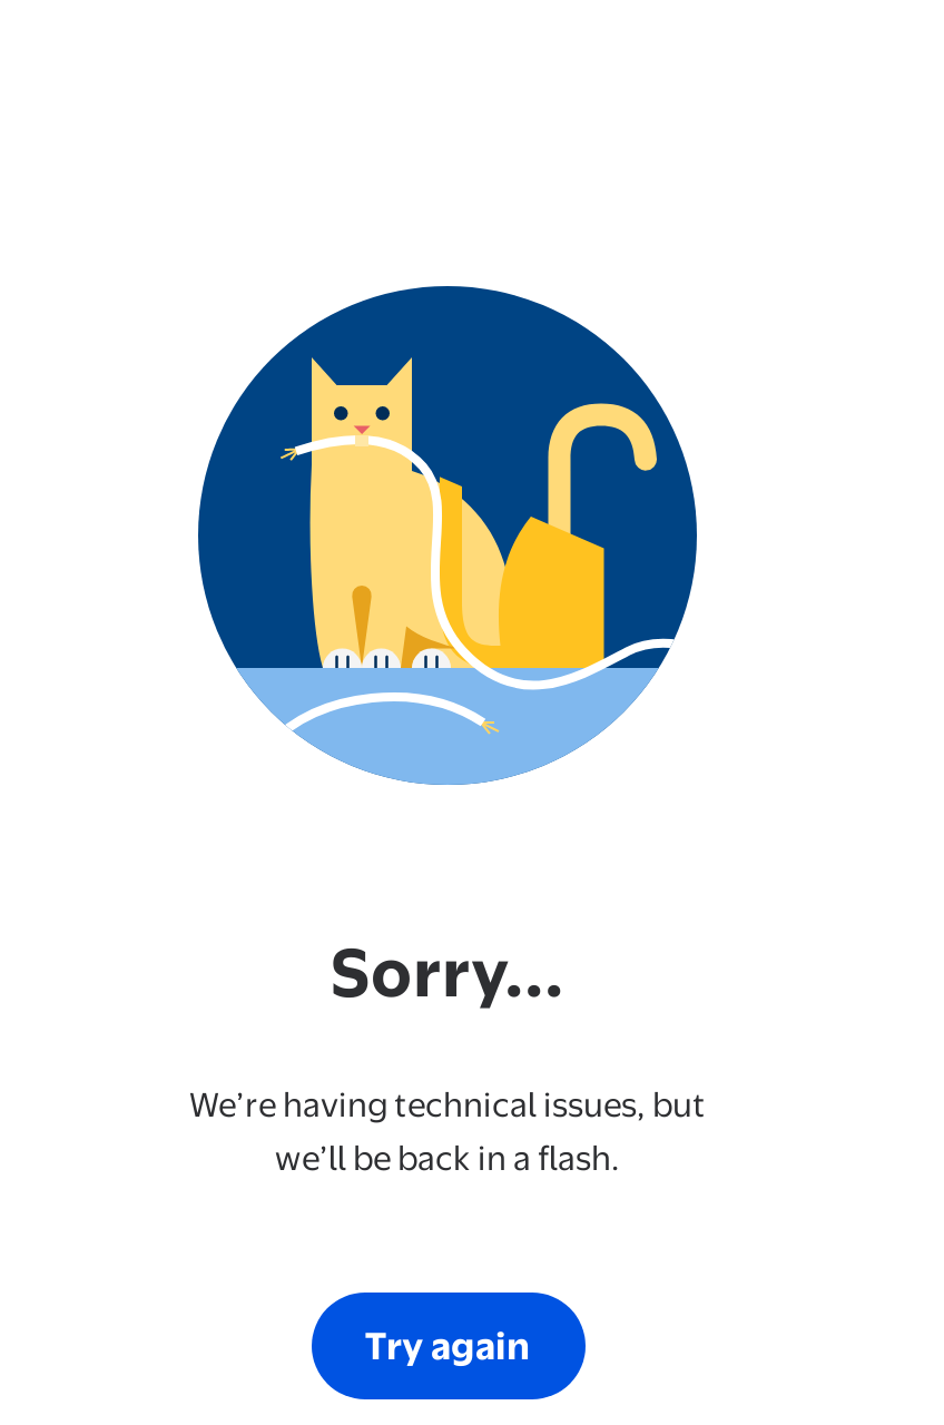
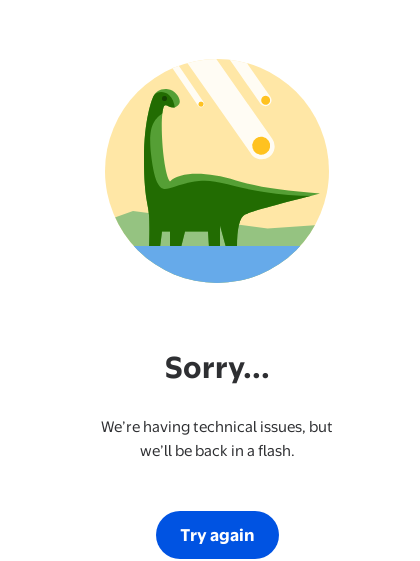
[196,284,699,736] [image] -> [105,59,329,260] [image]

